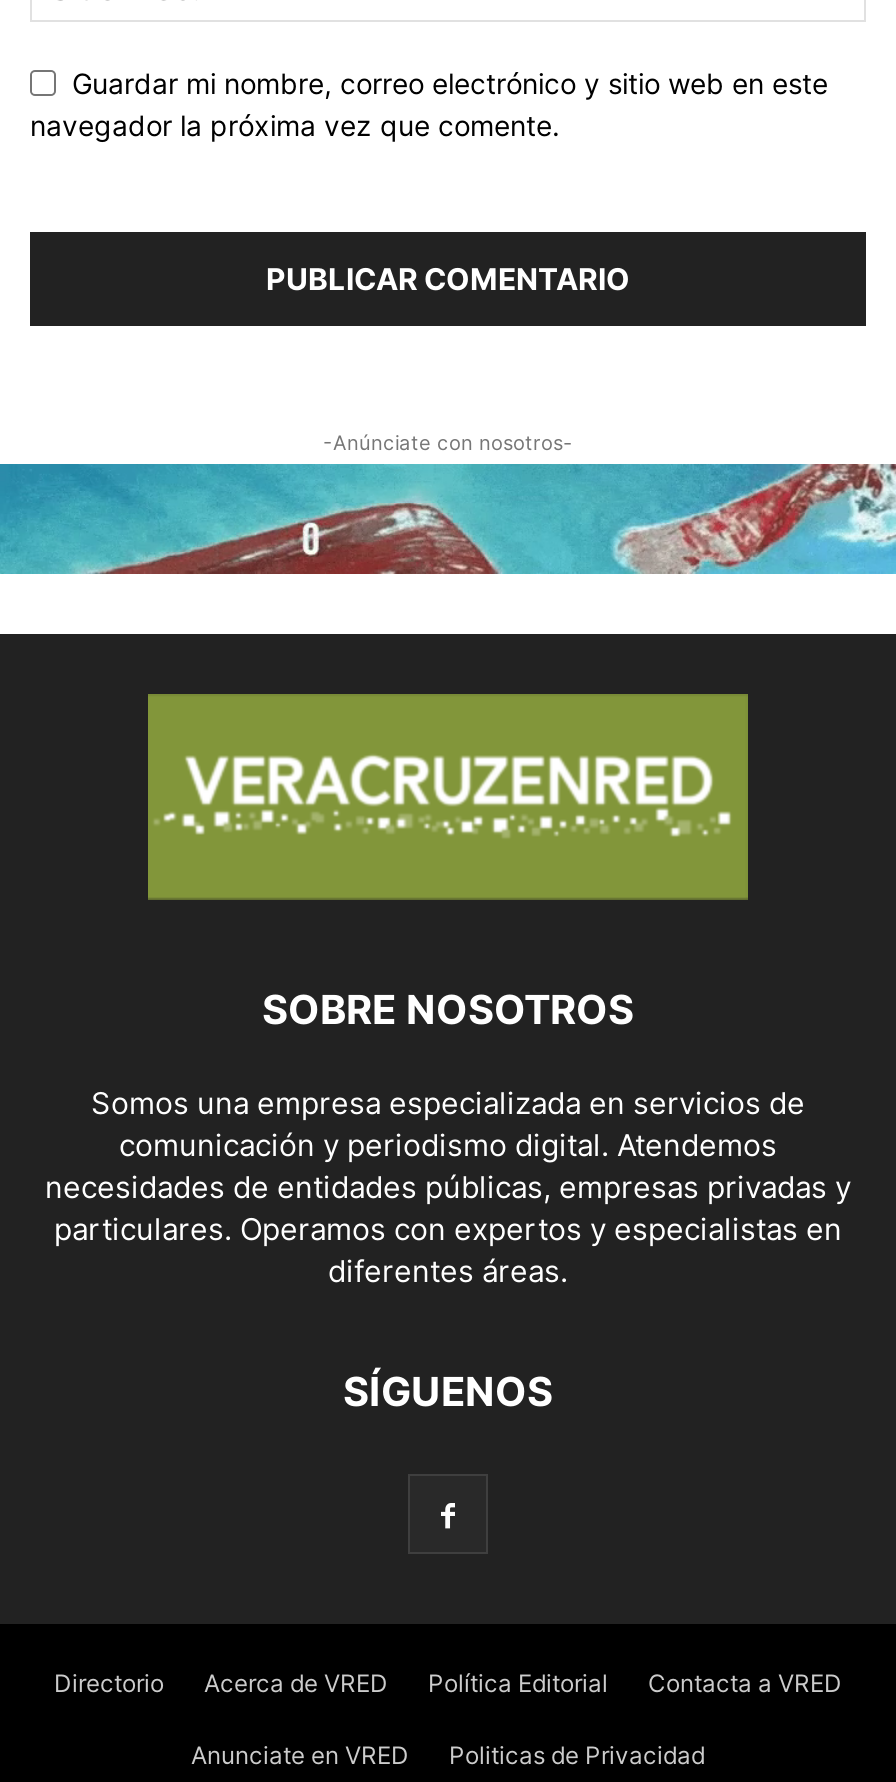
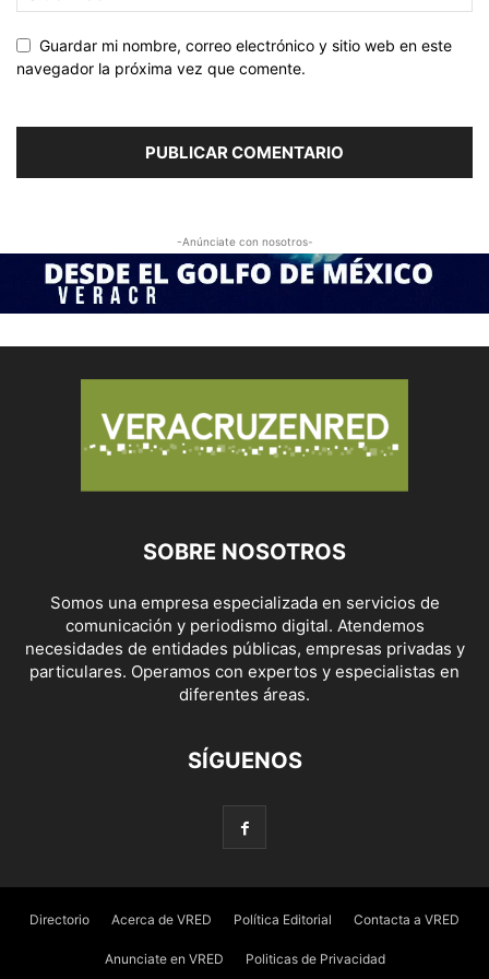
[6,462,890,576] [image] -> [3,252,486,315] [image]

